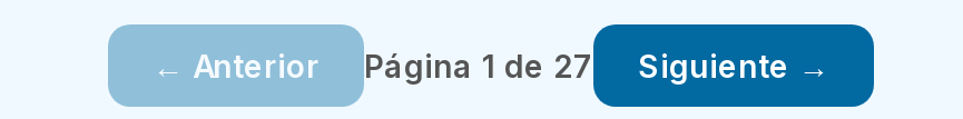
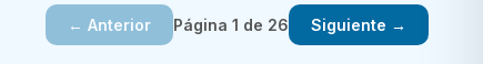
[364,46,593,83] Página 1 de 27 -> [173,15,288,34] Página 1 de 26

